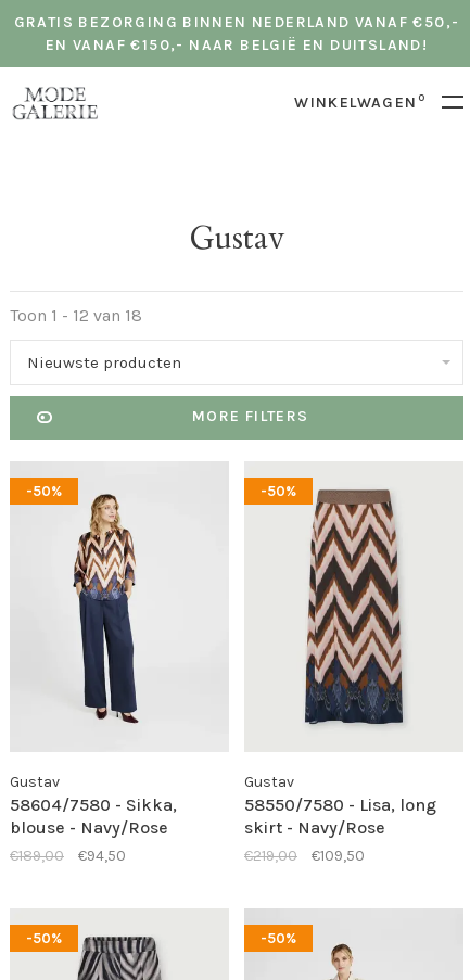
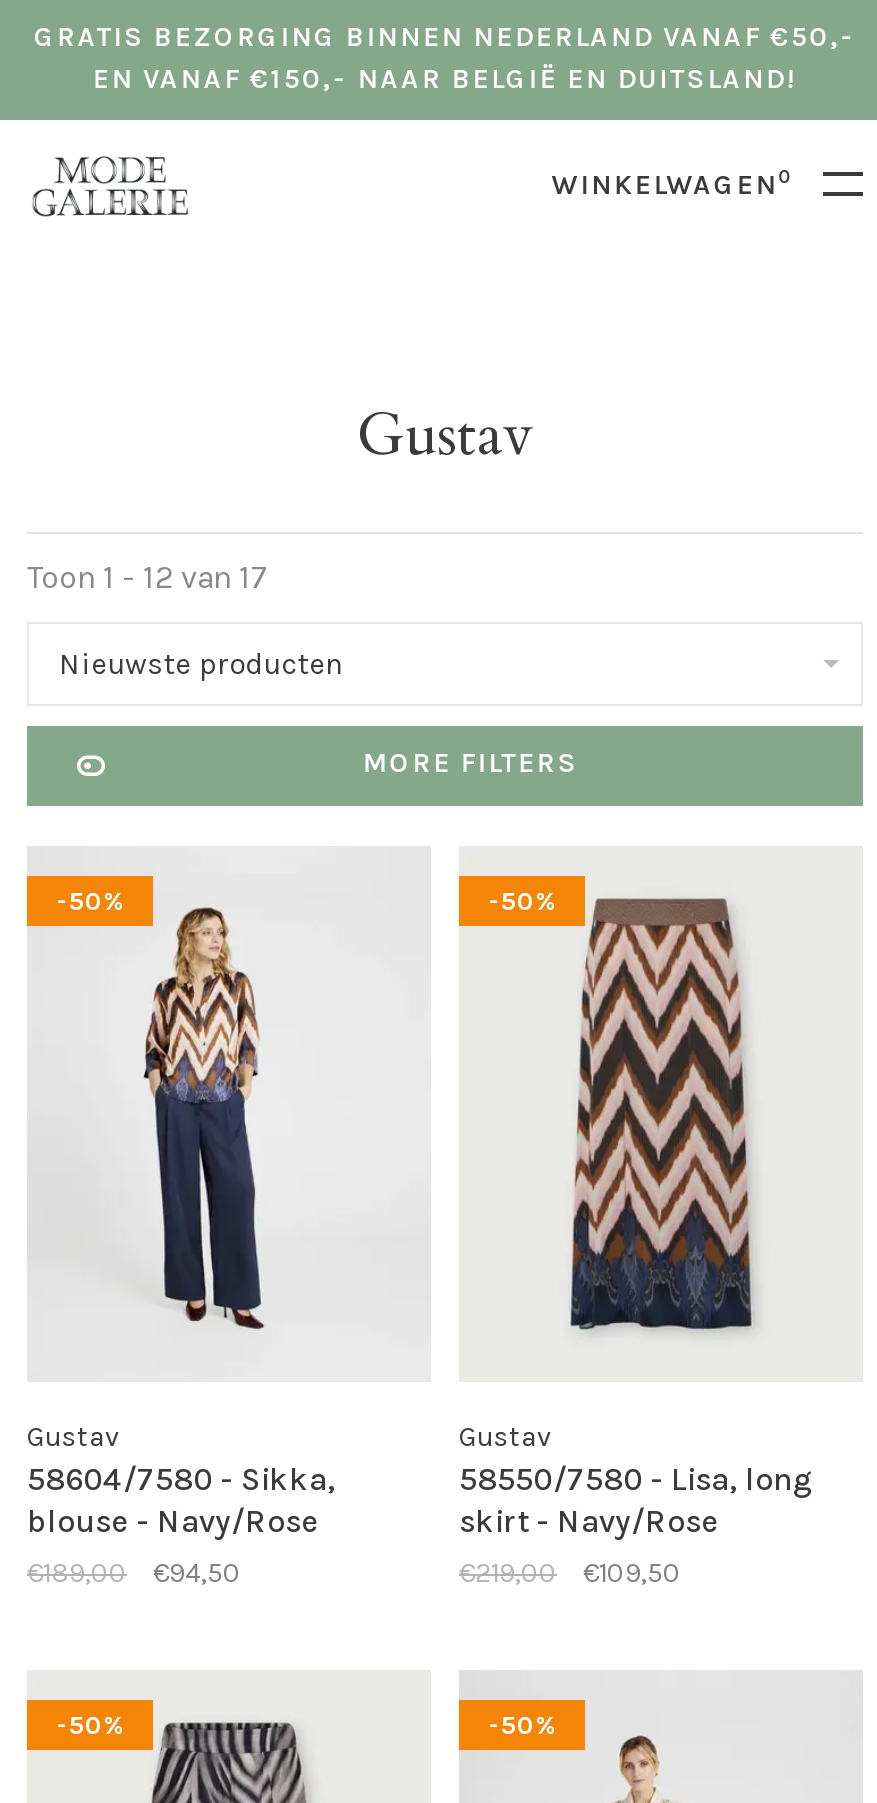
[10,305,142,326] Toon 1 - 12 van 18 -> [27,558,269,596] Toon 1 - 12 van 17

